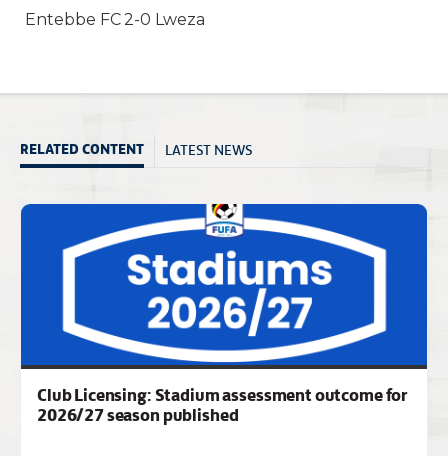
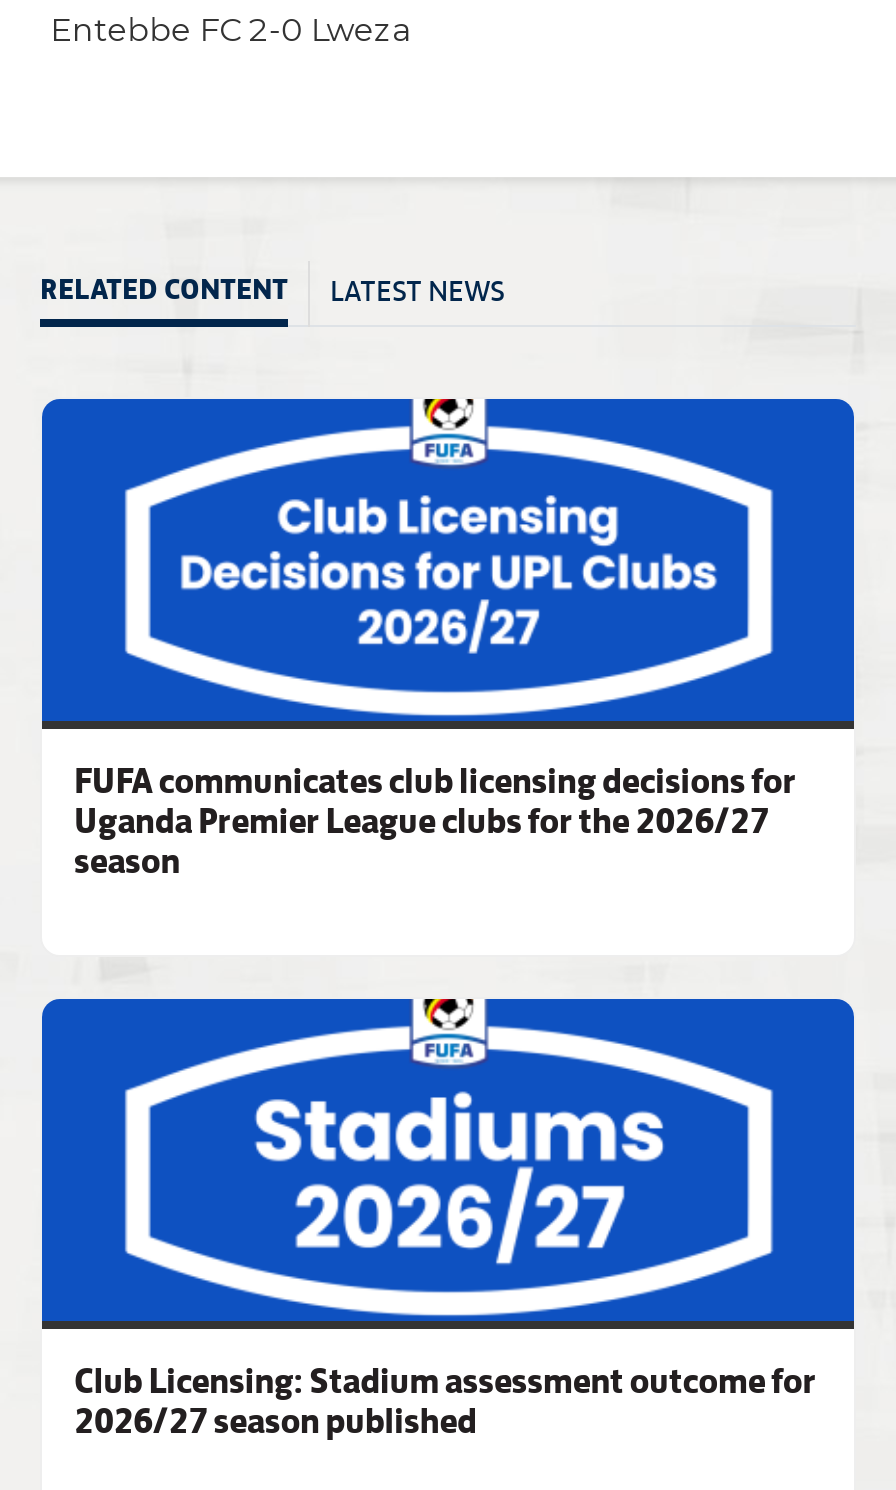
none -> [74,759,796,883] FUFA communicates club licensing decisions for | Uganda Premier League clubs for the 2026/27 | season
none -> [180,493,718,663] [image]

